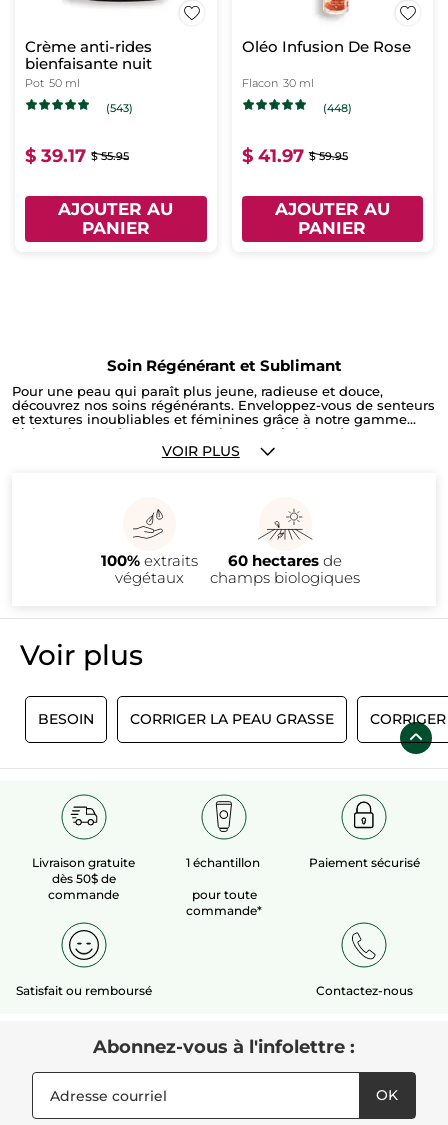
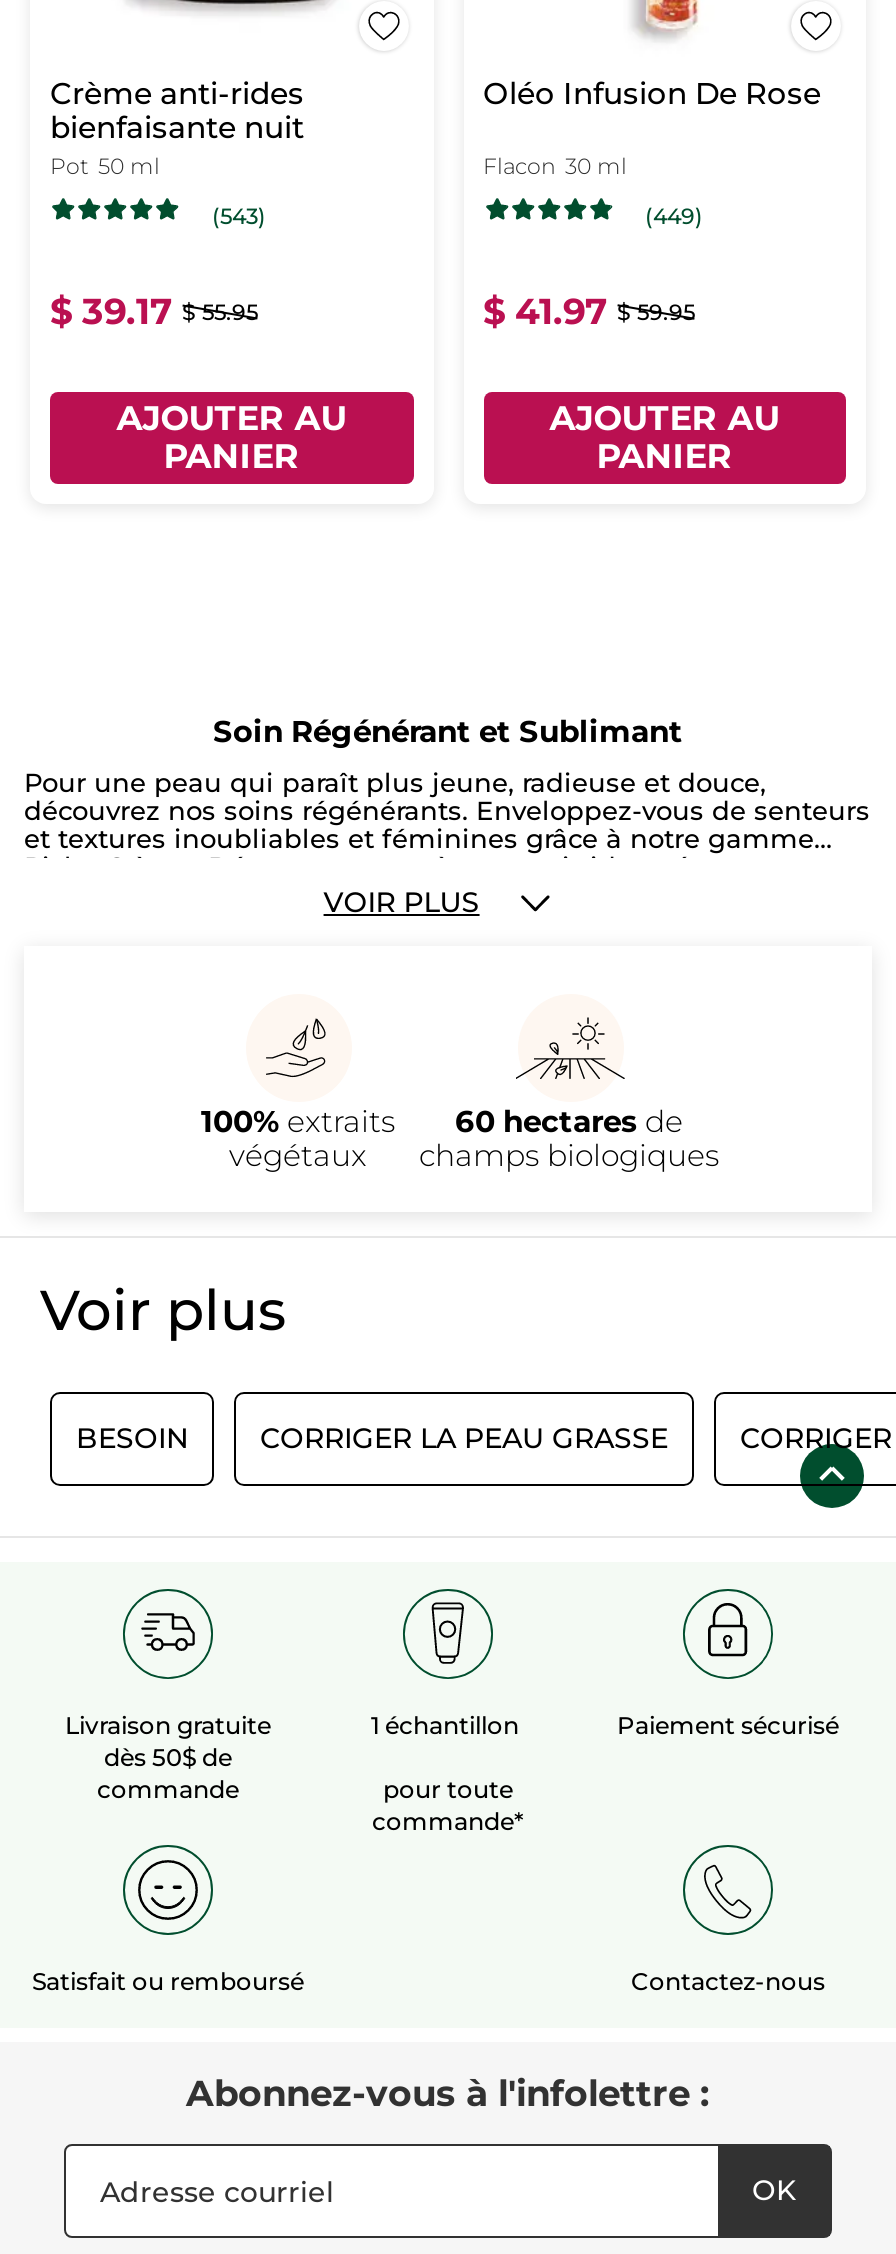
[322,101,351,115] (448) -> [645,203,703,231] (449)

